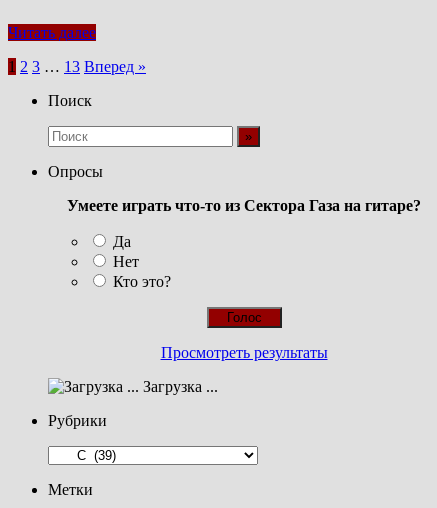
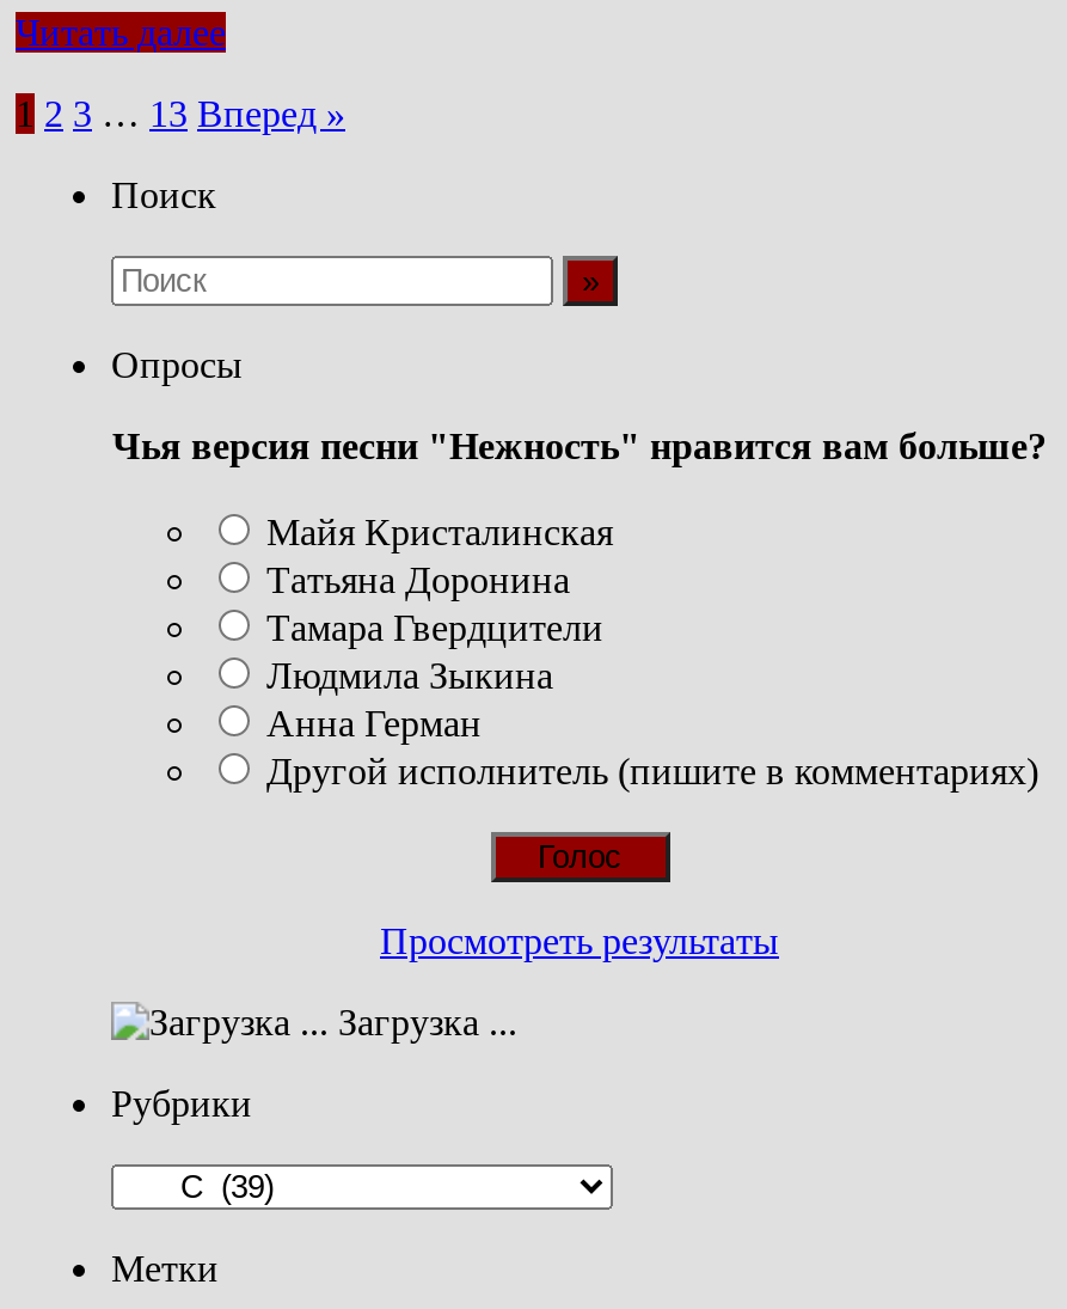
[67,197,421,214] Умеете играть что-то из Сектора Газа на гитаре? -> [112,426,1047,467] Чья версия песни "Нежность" нравится вам больше?
[113,233,171,290] Да | Нет | Кто это? -> [266,512,1038,792] Майя Кристалинская | Татьяна Доронина | Тамара Гвердцители | Людмила Зыкина | Анна Герман | Другой исполнитель (пишите в комментариях)

